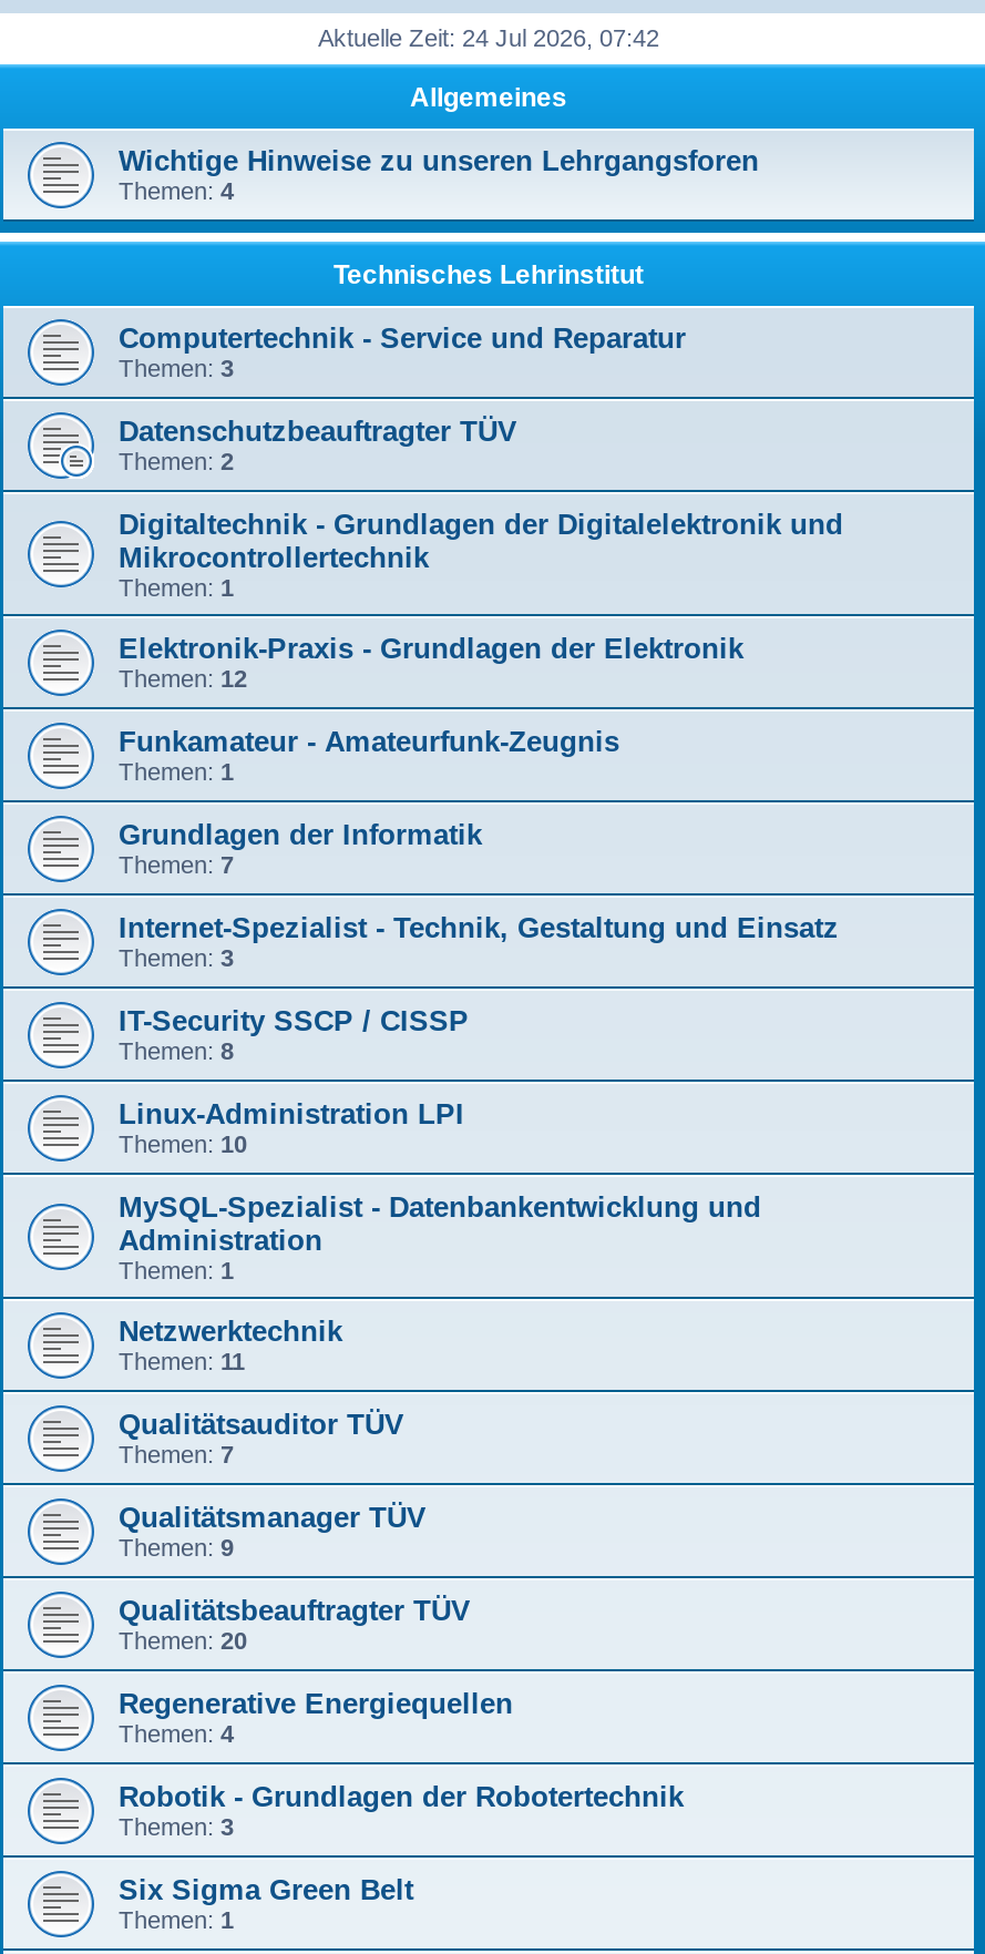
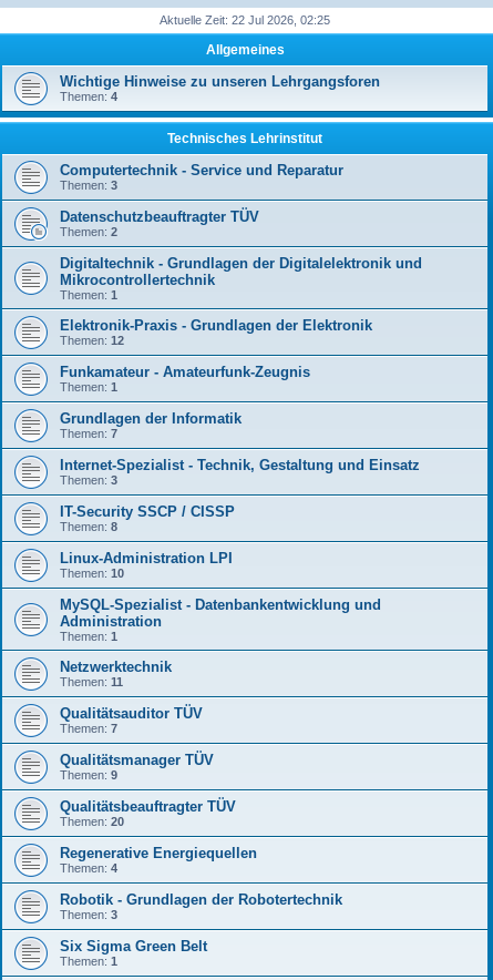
[318,24,659,51] Aktuelle Zeit: 24 Jul 2026, 07:42 -> [160,13,330,27] Aktuelle Zeit: 22 Jul 2026, 02:25

